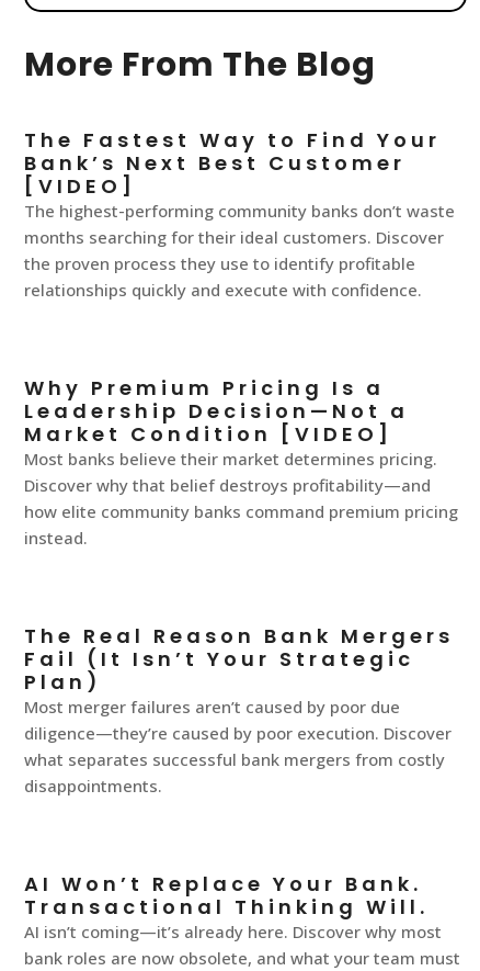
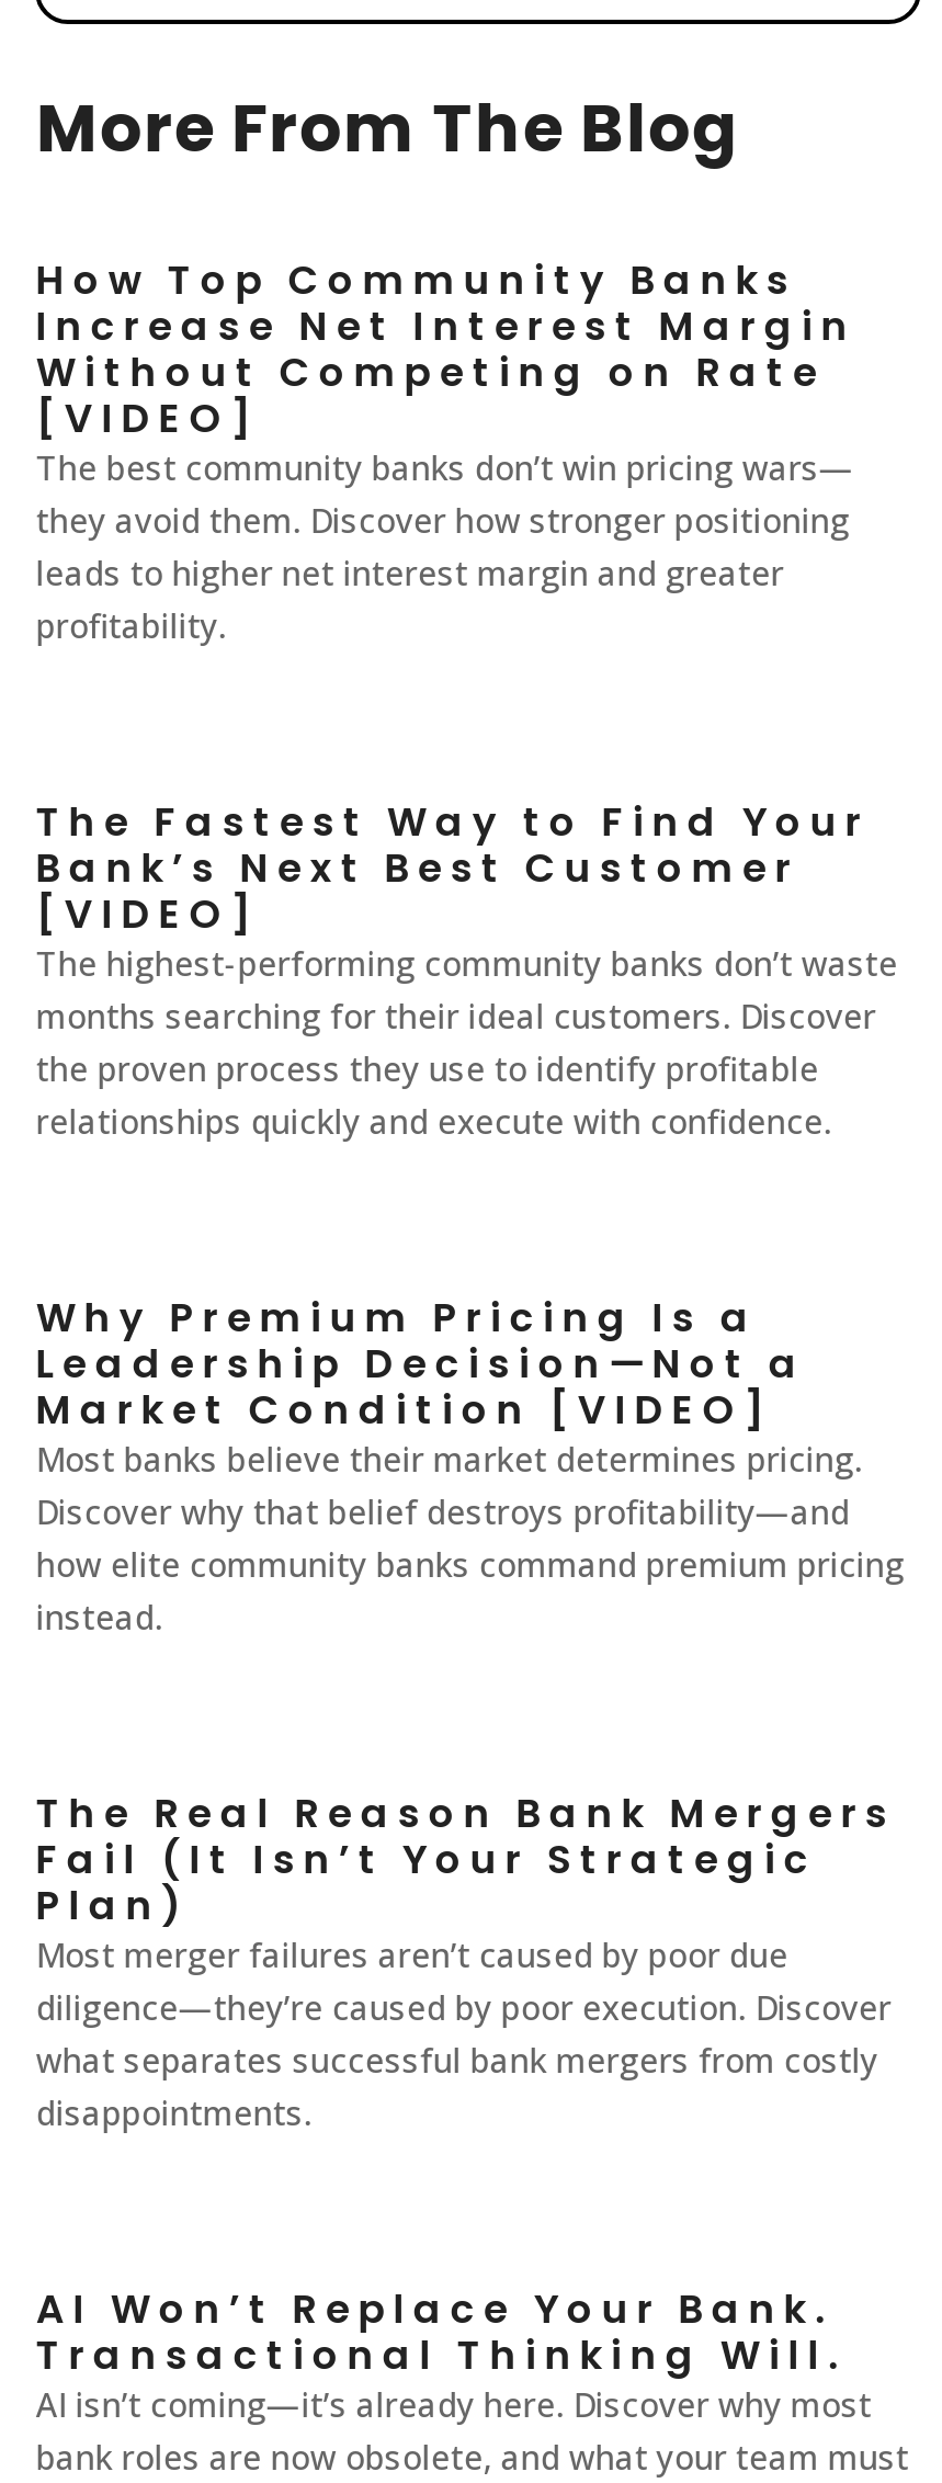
none -> [36,252,856,647] How Top Community Banks | Increase Net Interest Margin | Without Competing on Rate | [VIDEO] | The best community banks don’t win pricing wars— | they avoid them. Discover how stronger positioning | leads to higher net interest margin and greater | profitability.

